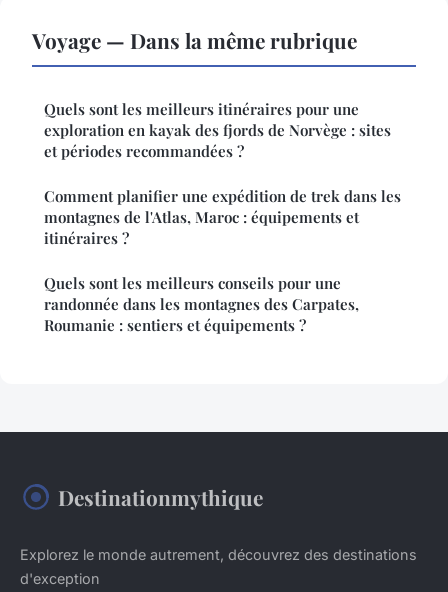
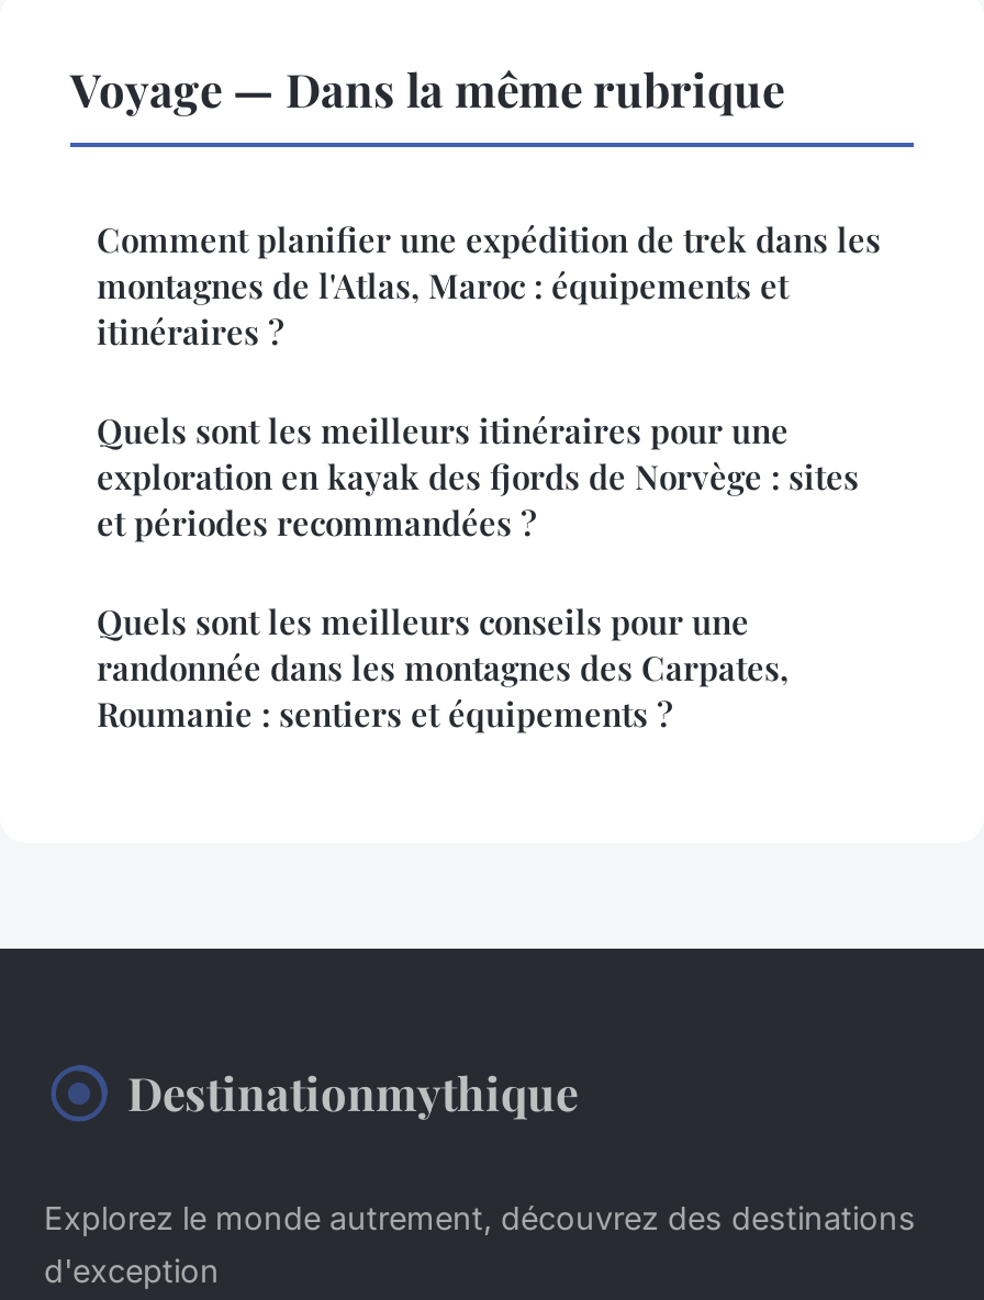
moved [44,99,391,161] -> [97,408,859,544]: Quels sont les meilleurs itinéraires pour une | exploration en kayak des fjords de Norvège : sites | et périodes recommandées ?
moved [44,186,401,248] -> [97,217,881,353]: Comment planifier une expédition de trek dans les | montagnes de l'Atlas, Maroc : équipements et | itinéraires ?

